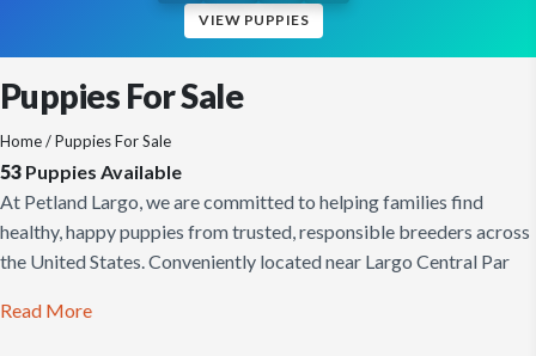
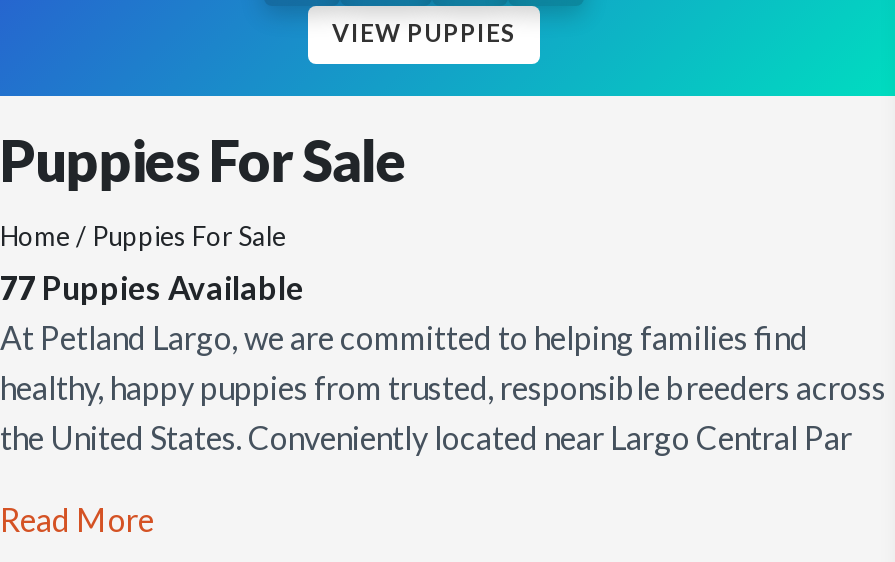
[0,160,182,183] 53 Puppies Available -> [0,268,304,306] 77 Puppies Available

